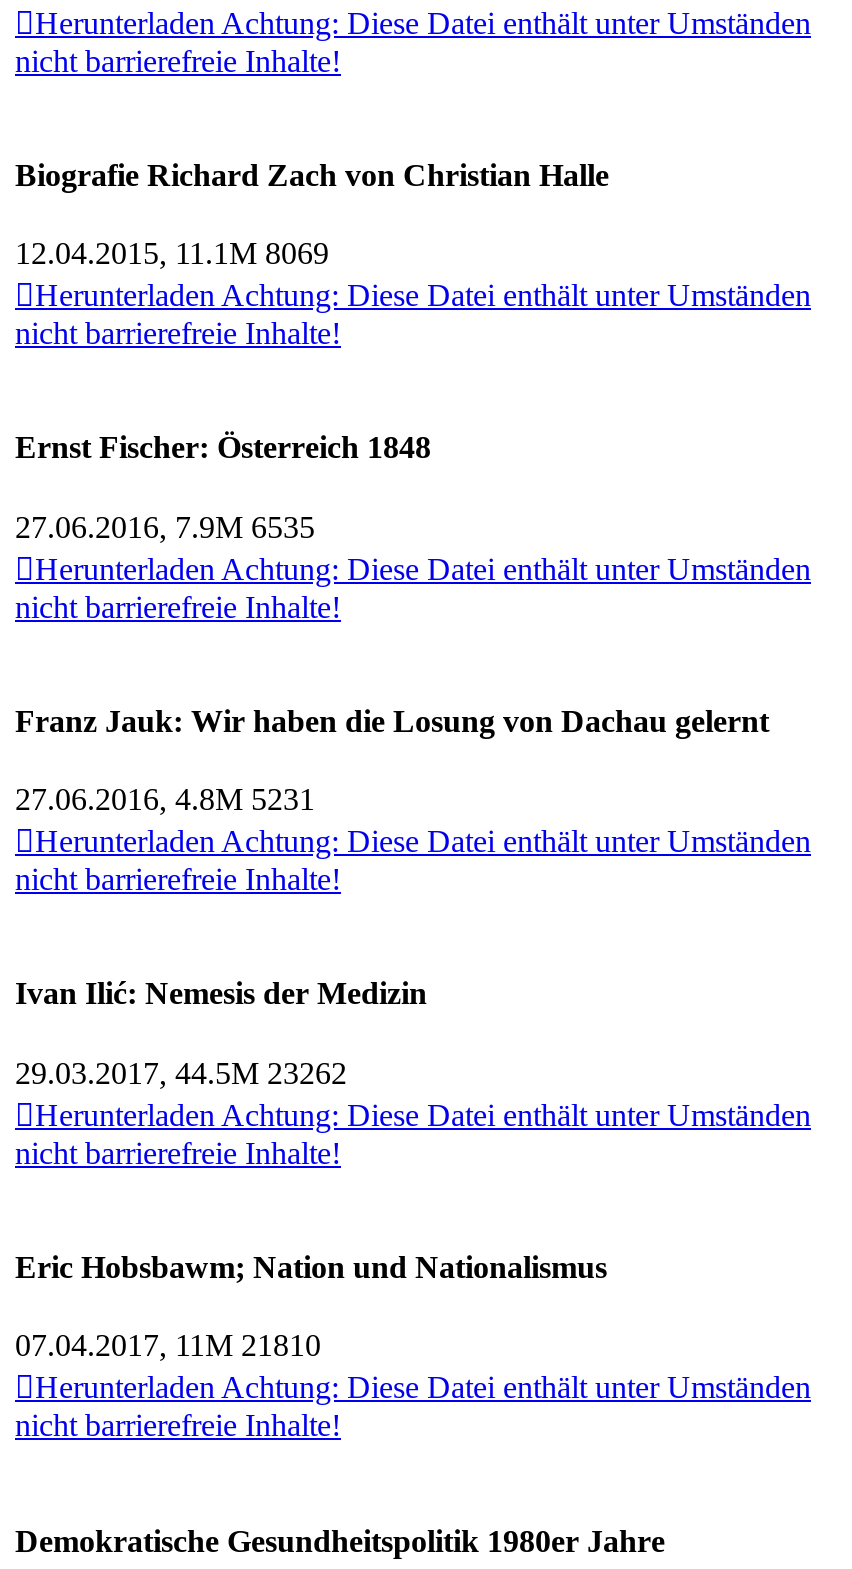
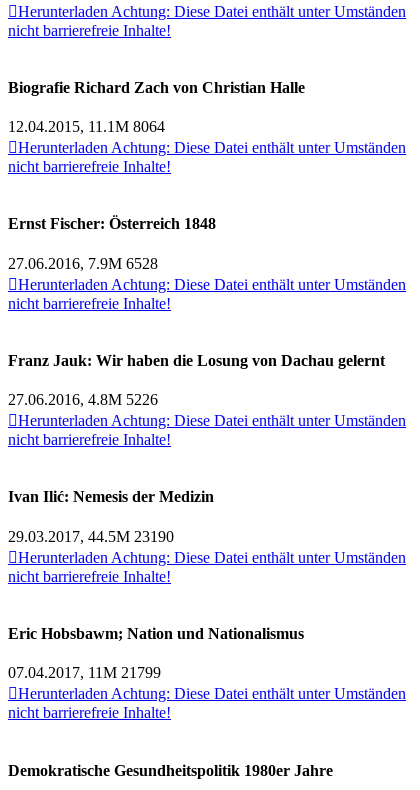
[15,236,329,270] 12.04.2015, 11.1M 8069 -> [8,118,165,135] 12.04.2015, 11.1M 8064
[15,509,315,543] 27.06.2016, 7.9M 6535 -> [8,255,158,272] 27.06.2016, 7.9M 6528
[15,782,315,816] 27.06.2016, 4.8M 5231 -> [8,391,158,408] 27.06.2016, 4.8M 5226
[15,1055,347,1089] 29.03.2017, 44.5M 23262 -> [8,528,174,545] 29.03.2017, 44.5M 23190
[15,1328,321,1362] 07.04.2017, 11M 21810 -> [8,664,161,681] 07.04.2017, 11M 21799

